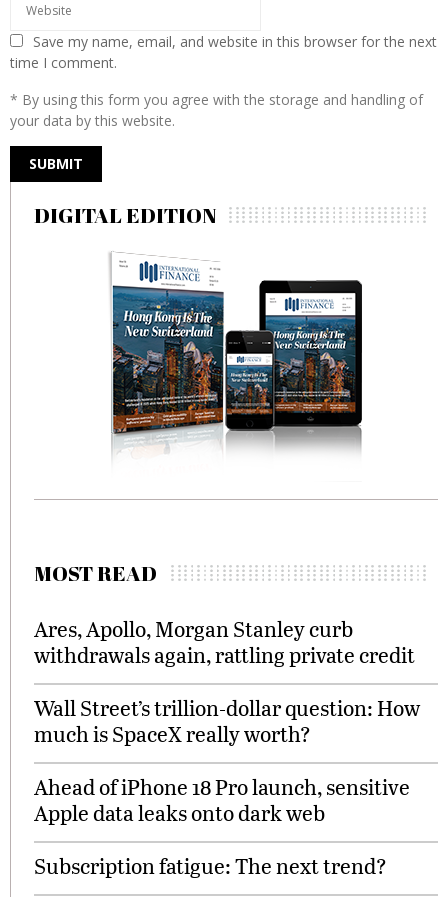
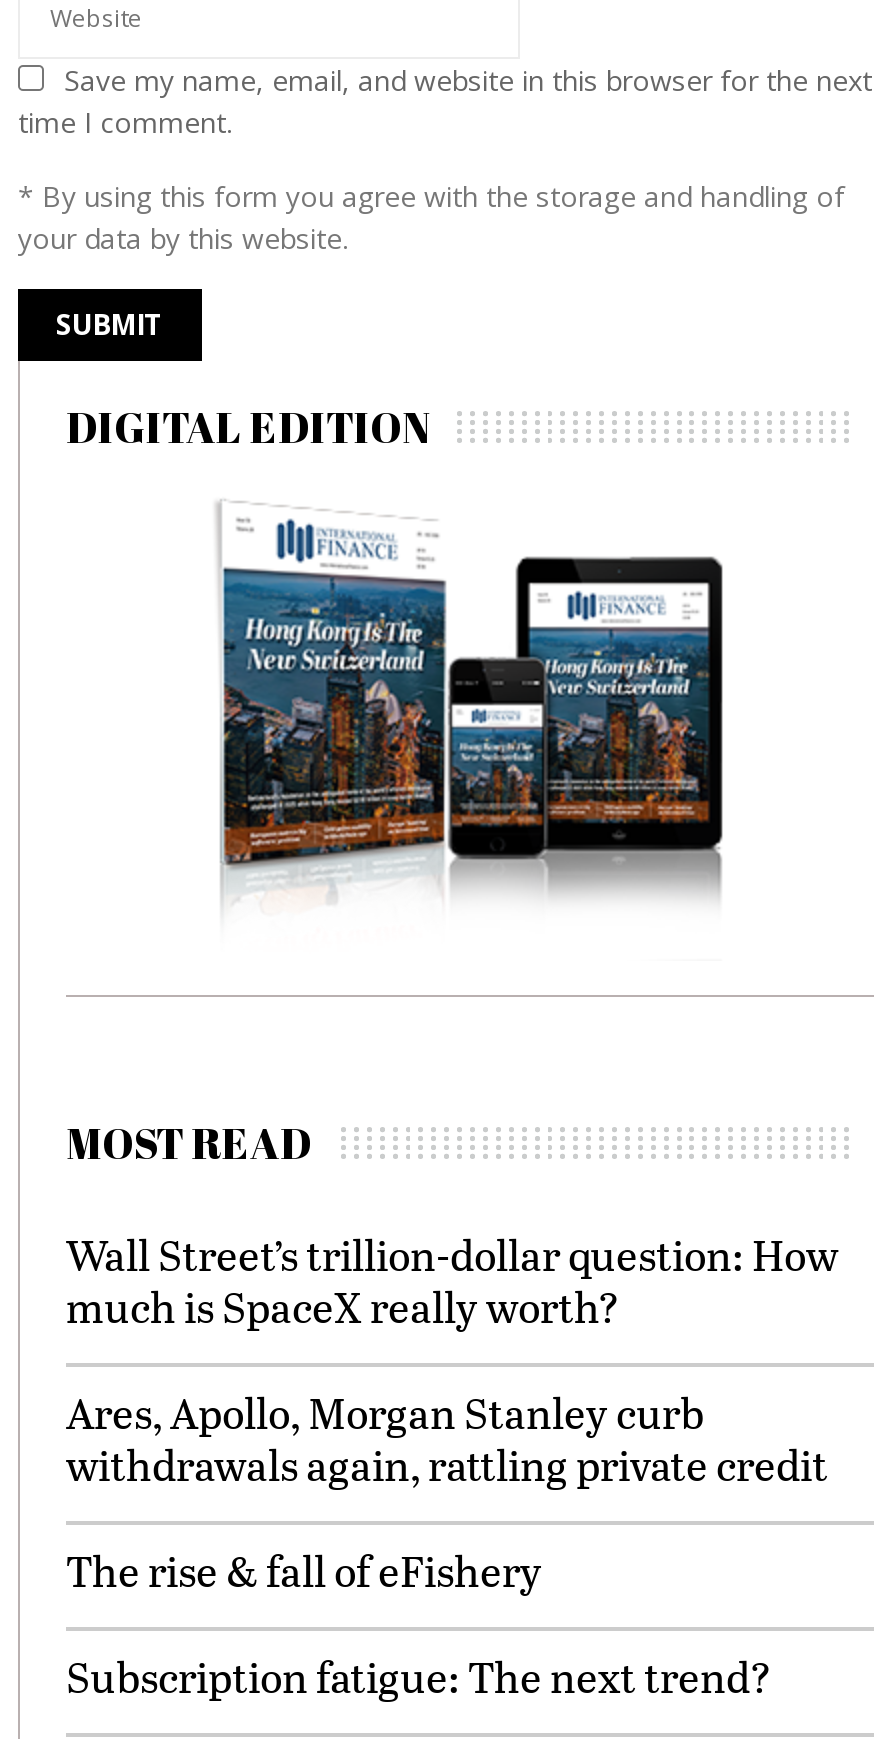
moved [34,614,415,669] -> [66,1384,828,1494]: Ares, Apollo, Morgan Stanley curb | withdrawals again, rattling private credit
moved [34,693,420,748] -> [66,1226,838,1336]: Wall Street’s trillion-dollar question: How | much is SpaceX really worth?
[34,772,410,827] Ahead of iPhone 18 Pro launch, sensitive | Apple data leaks onto dark web -> [66,1542,542,1600] The rise & fall of eFishery

